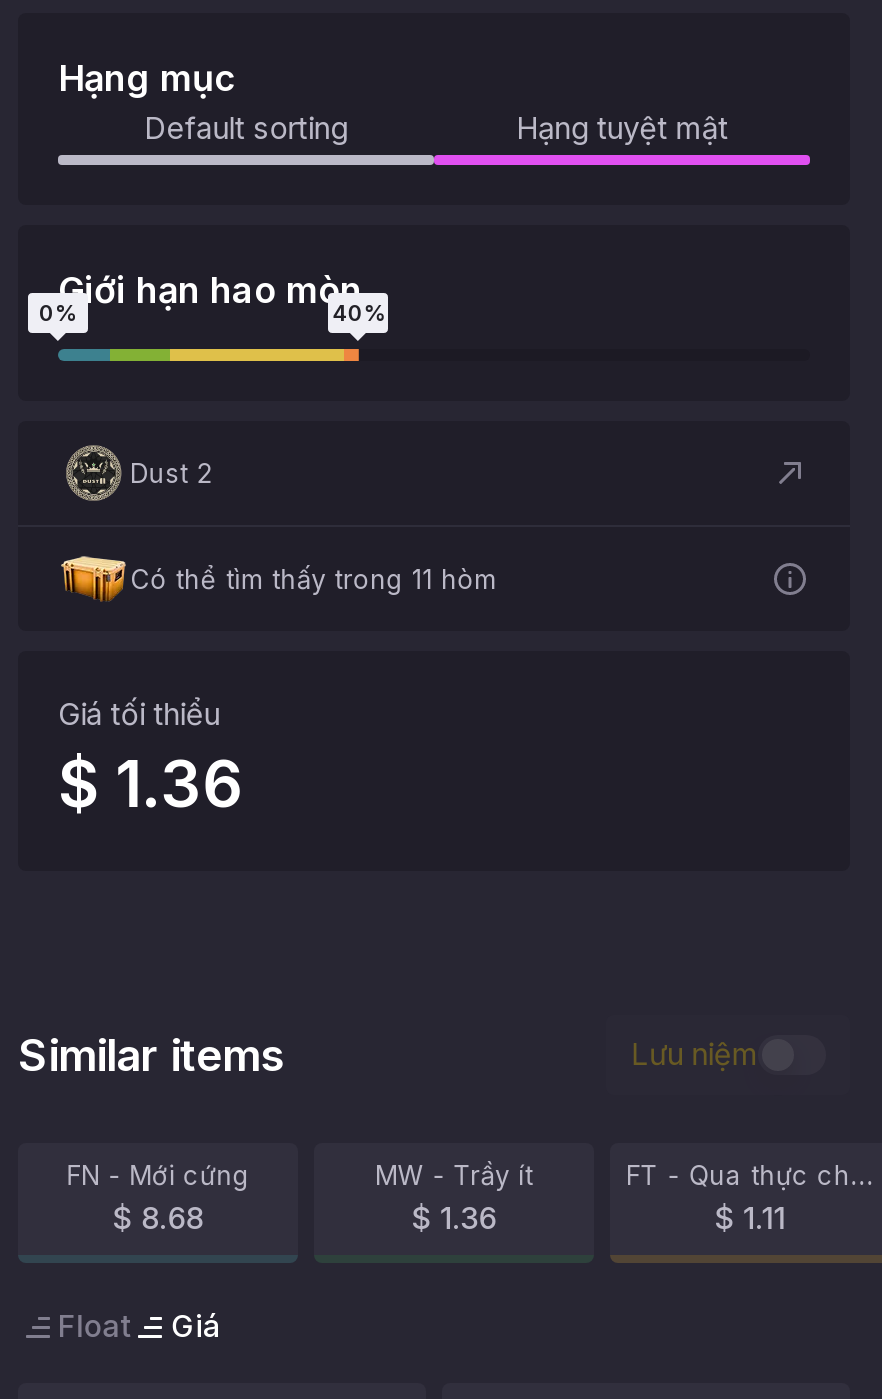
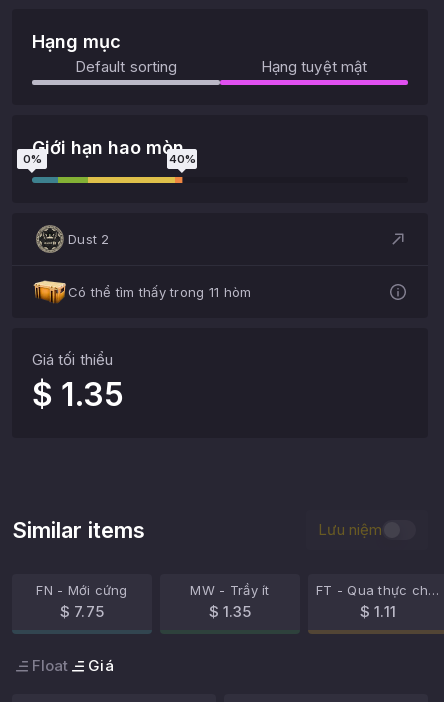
[58,745,244,823] $ 1.36 -> [32,375,124,414] $ 1.35
[113,1199,203,1237] $ 8.68 -> [60,602,104,621] $ 7.75
[412,1199,496,1237] $ 1.36 -> [209,602,251,621] $ 1.35

